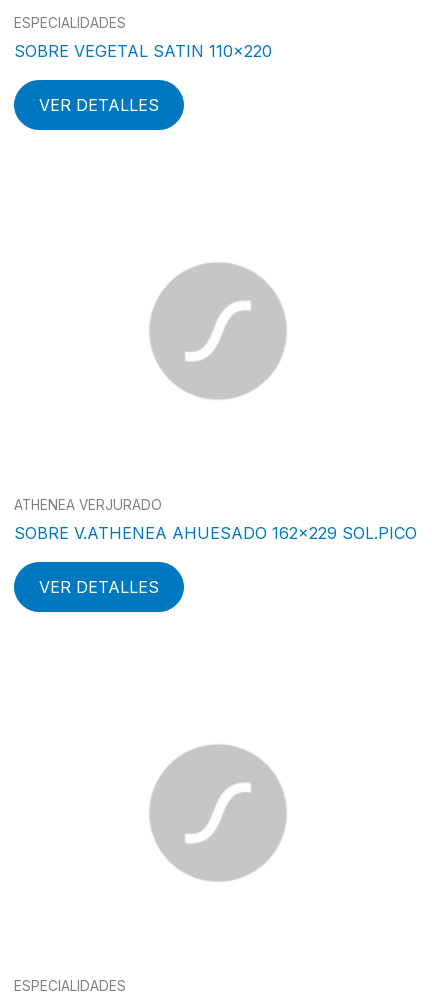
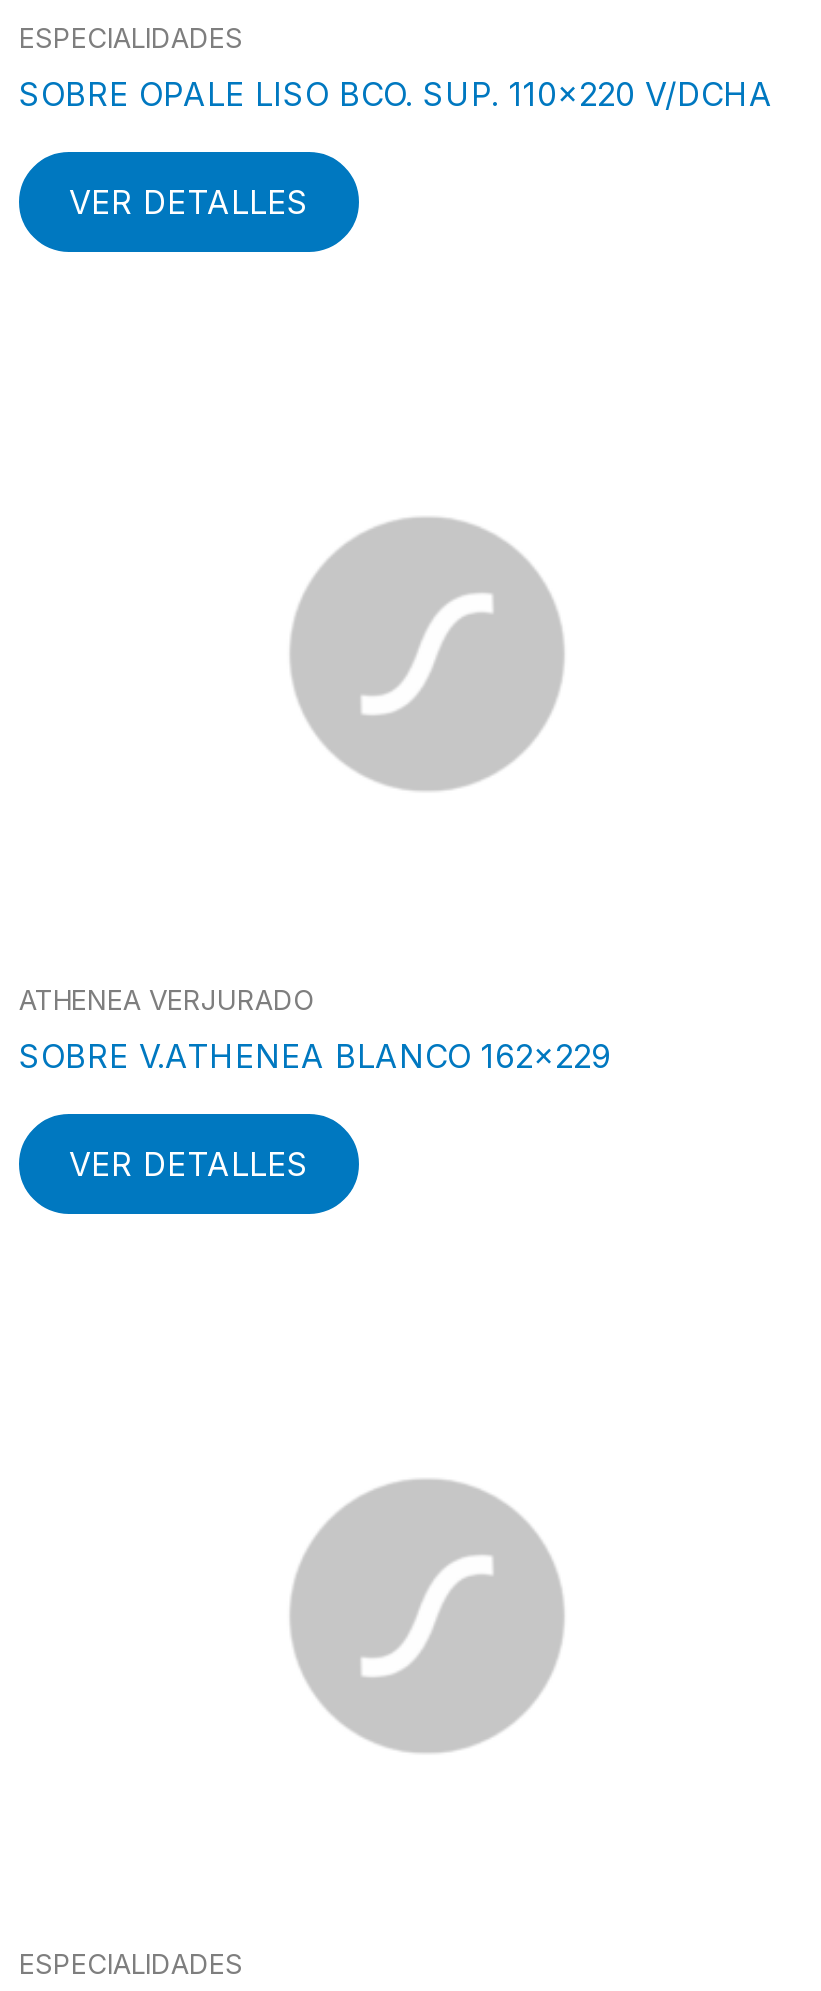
[14,41,272,61] SOBRE VEGETAL SATIN 110×220 -> [19,73,773,113] SOBRE OPALE LISO BCO. SUP. 110×220 V/DCHA
[14,522,417,542] SOBRE V.ATHENEA AHUESADO 162×229 SOL.PICO -> [19,1036,611,1076] SOBRE V.ATHENEA BLANCO 162×229

